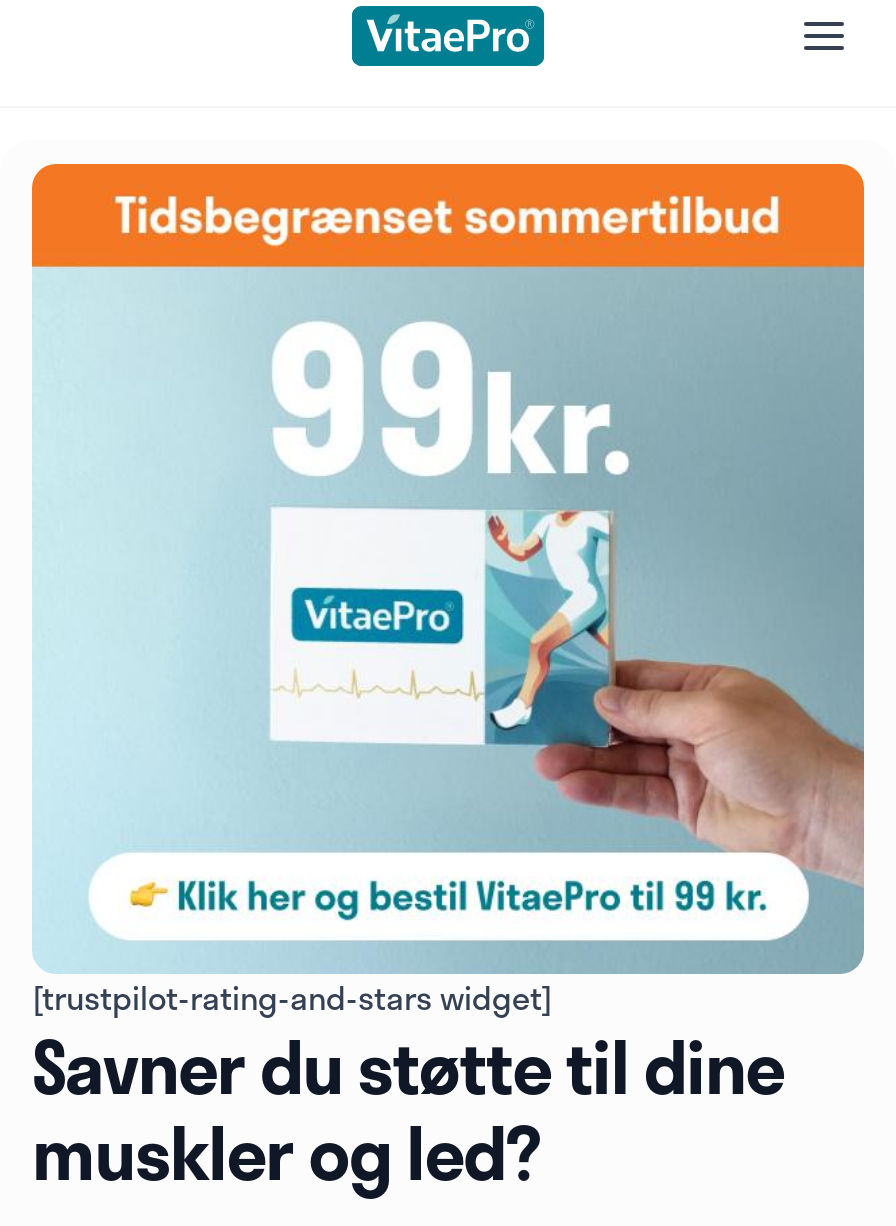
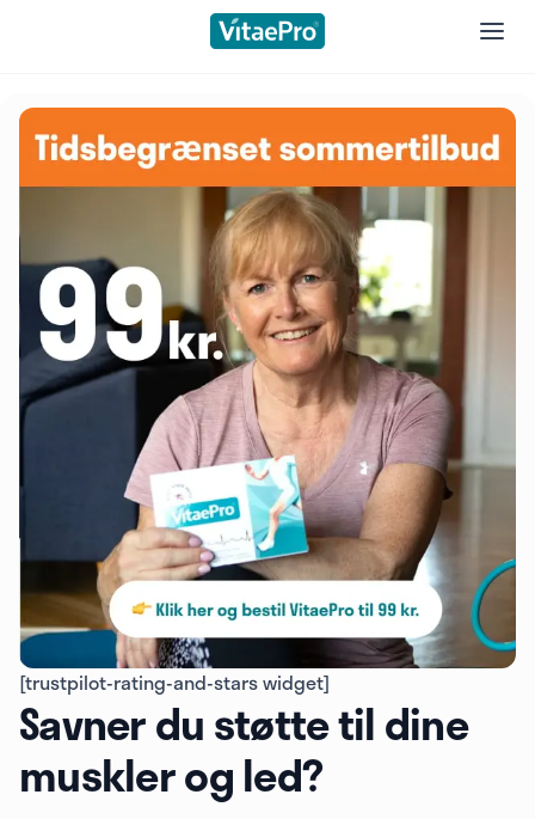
[32,194,866,976] [image] -> [18,127,517,670] [image]

